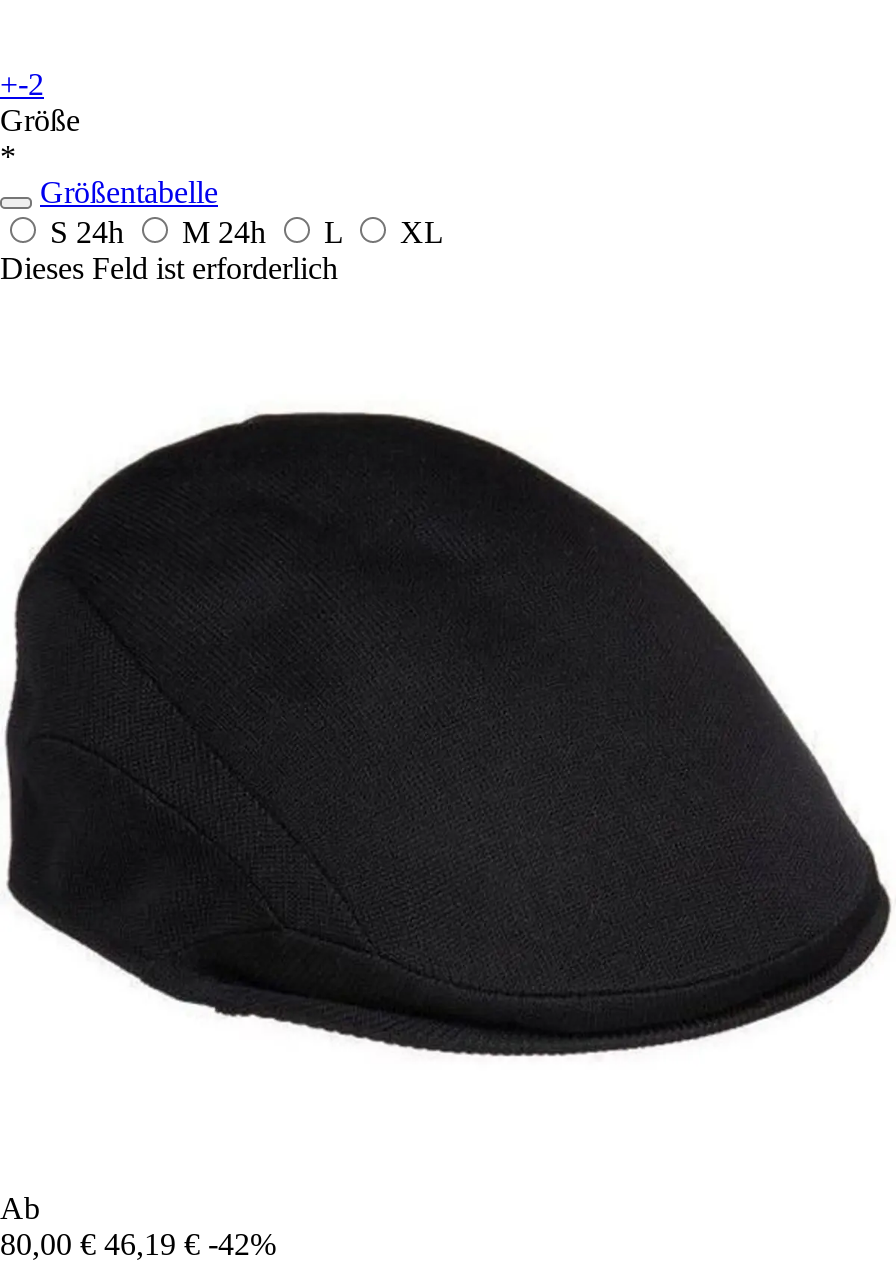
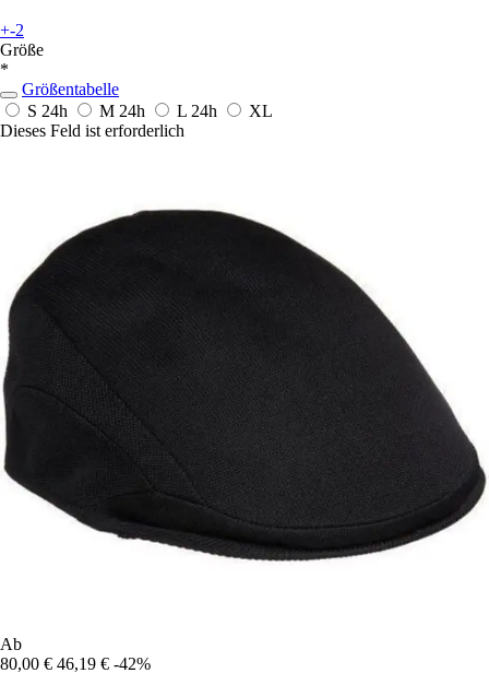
[324,215,350,249] L -> [177,102,217,120] L 24h

